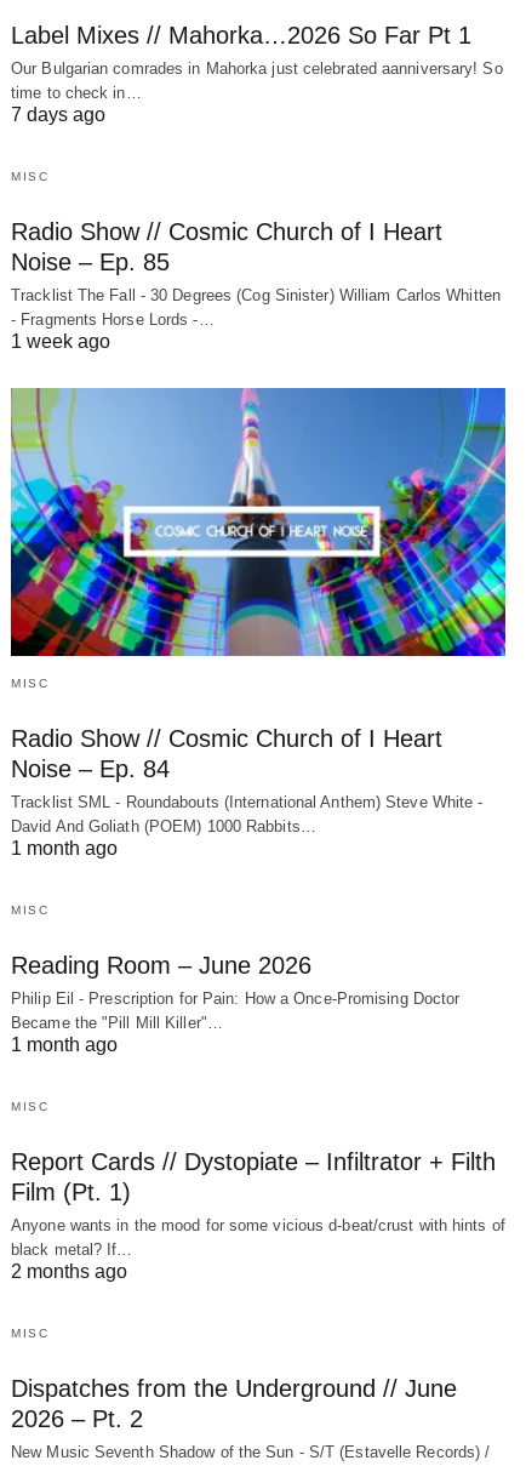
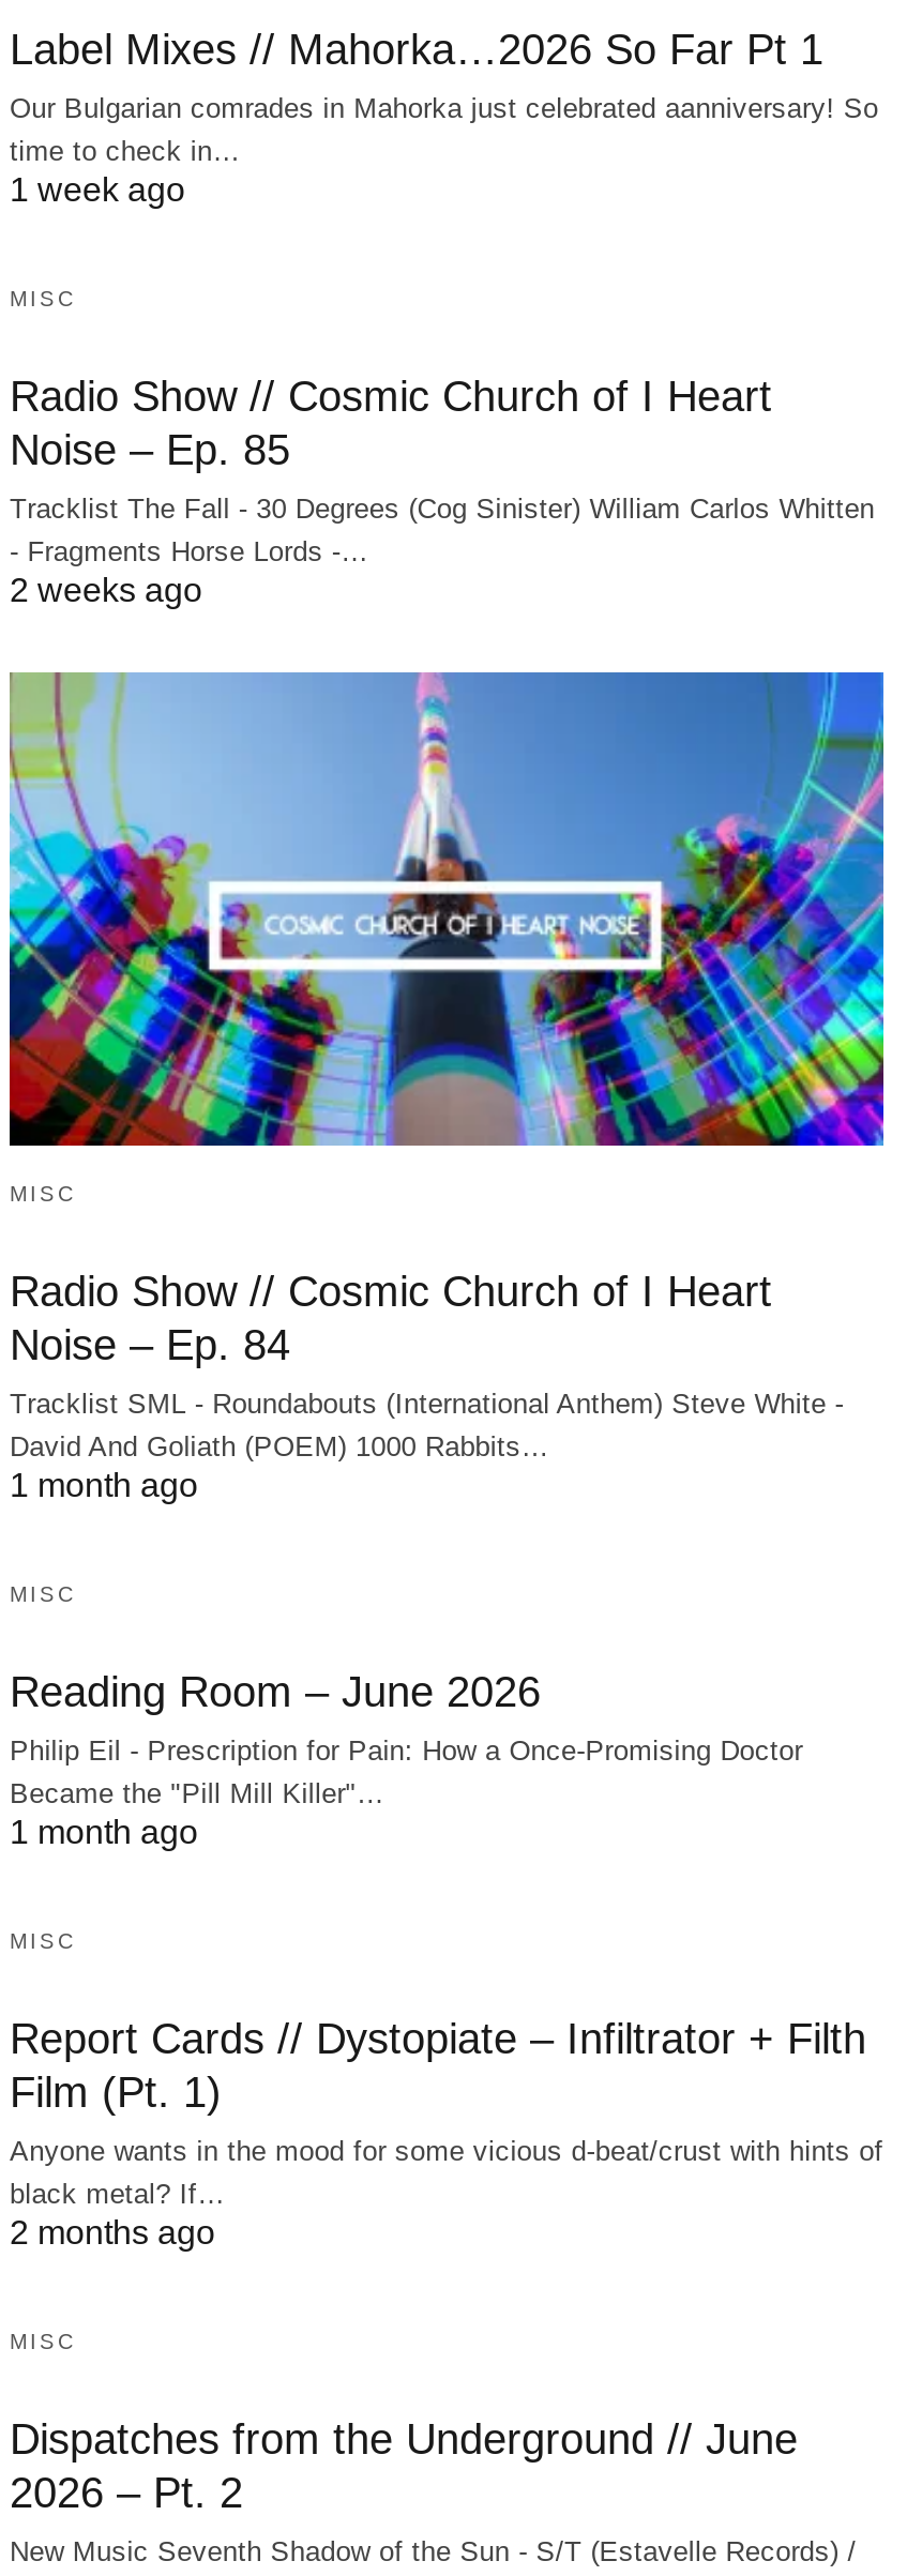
[11,104,105,125] 7 days ago -> [10,171,185,207] 1 week ago
[11,331,110,351] 1 week ago -> [10,571,202,607] 2 weeks ago

